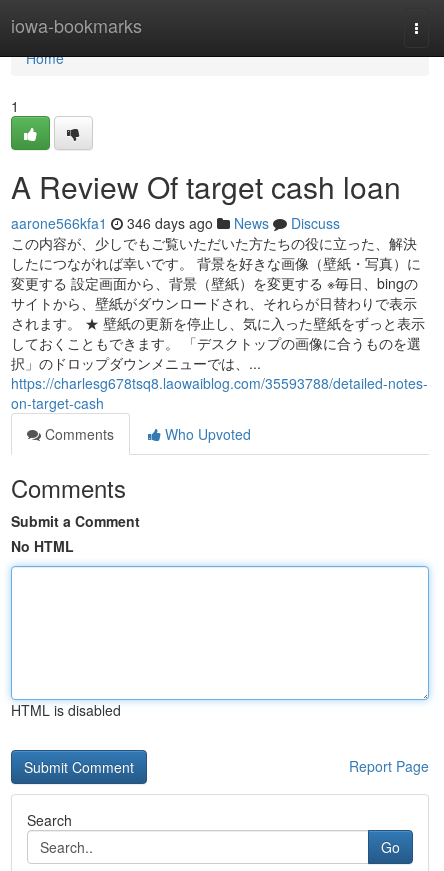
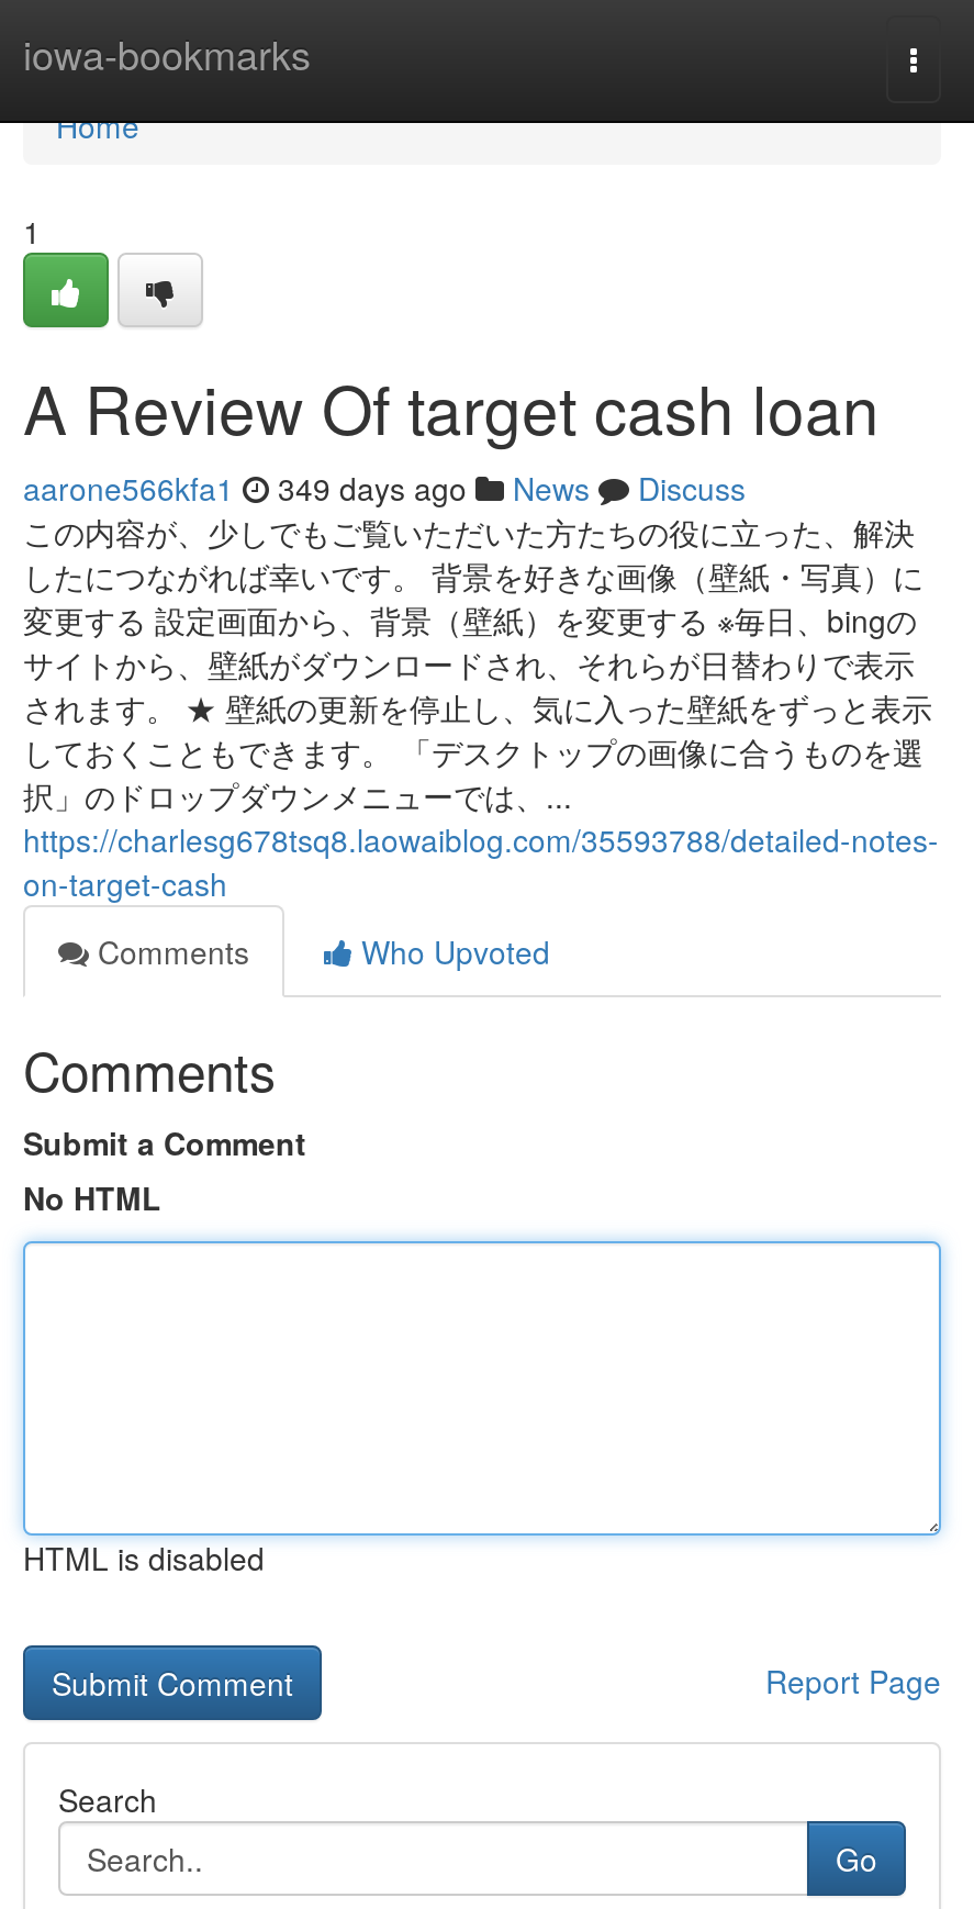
[11,213,340,233] aarone566kfa1 346 days ago News Discuss -> [23,466,746,510] aarone566kfa1 349 days ago News Discuss

